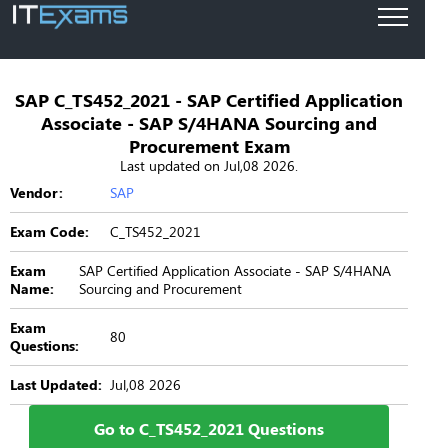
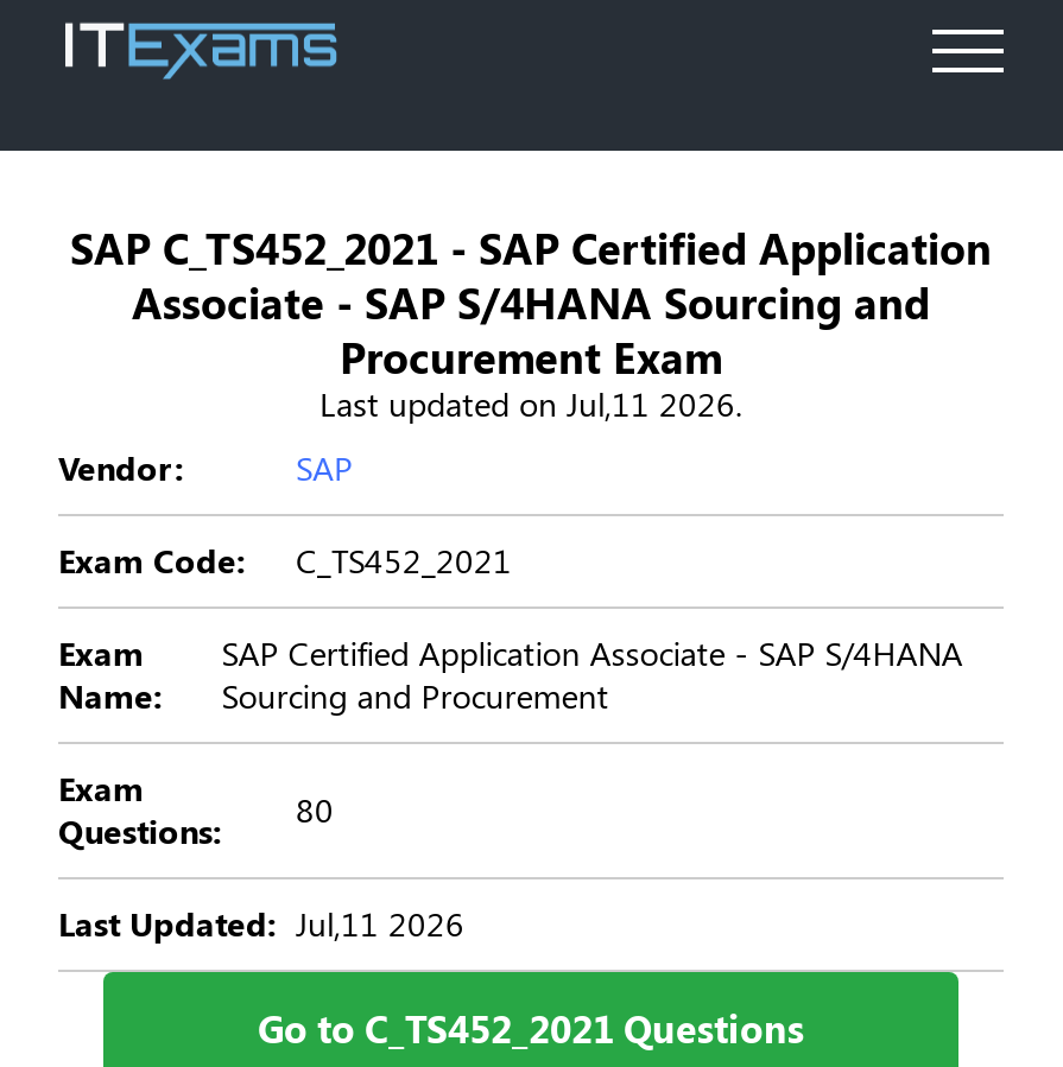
[120,156,298,175] Last updated on Jul,08 2026. -> [319,381,742,426] Last updated on Jul,11 2026.
[10,375,181,394] Last Updated: Jul,08 2026 -> [58,901,464,946] Last Updated: Jul,11 2026

